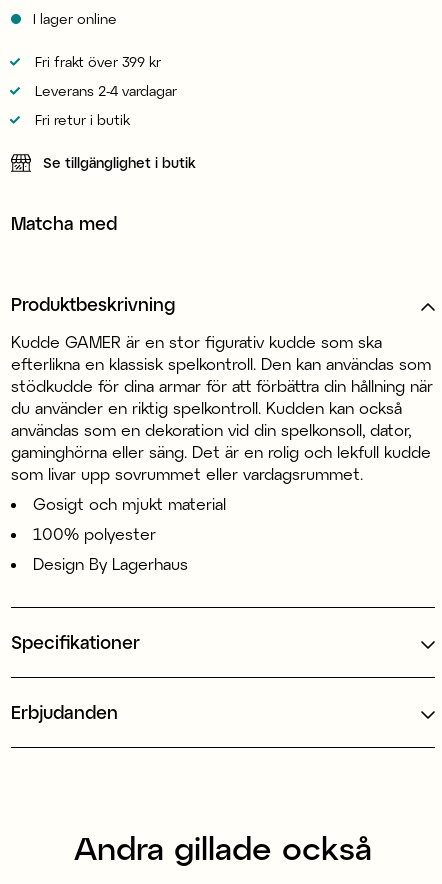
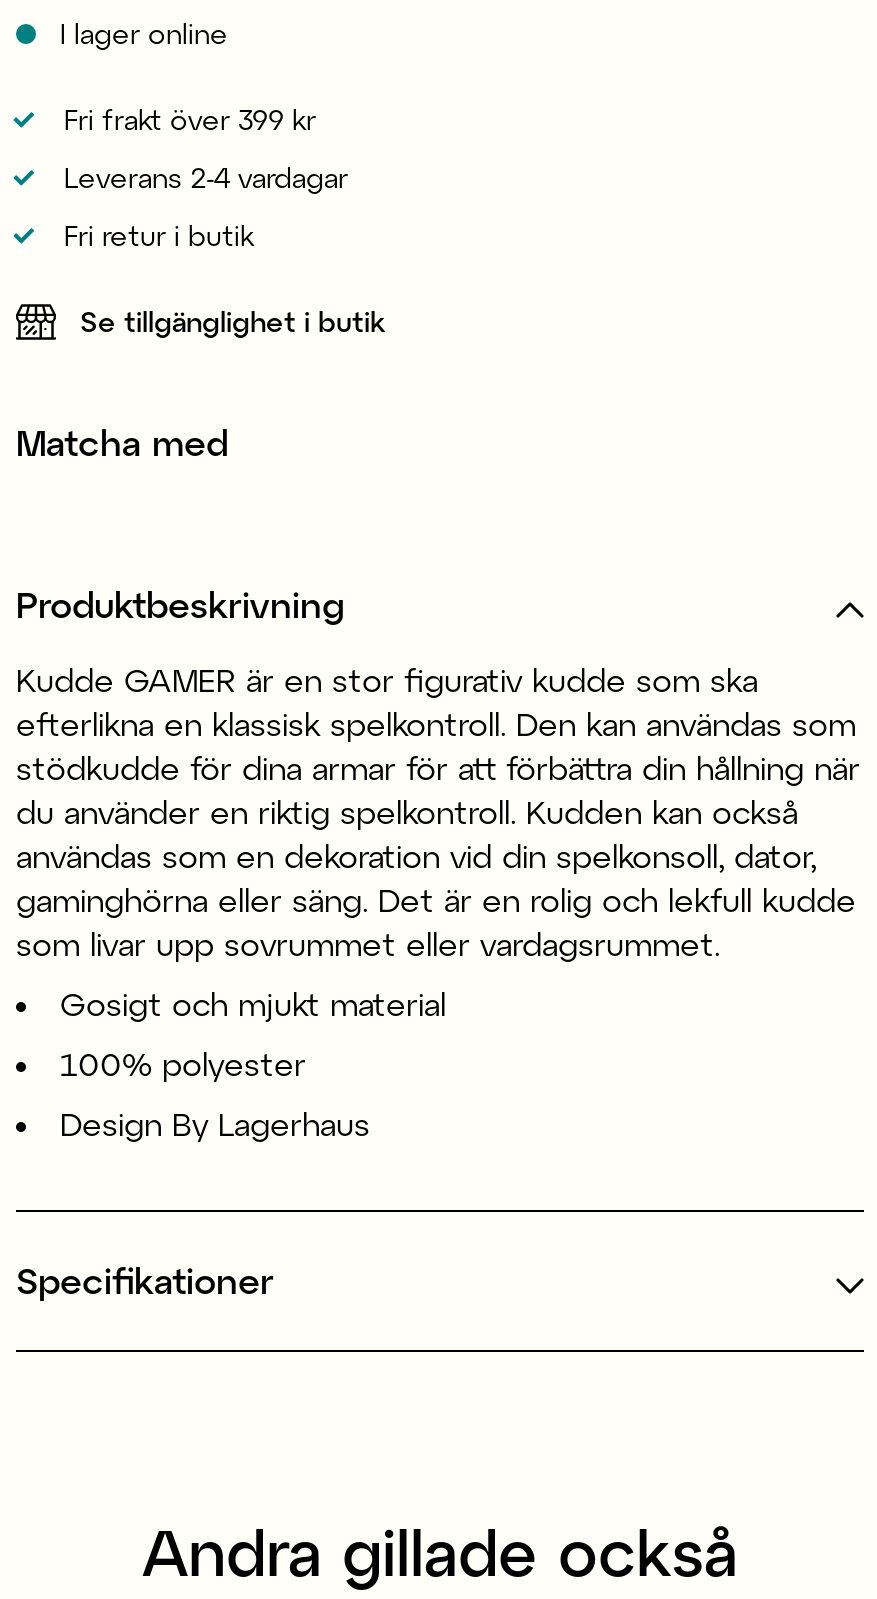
[11,700,118,722] Erbjudanden -> none

